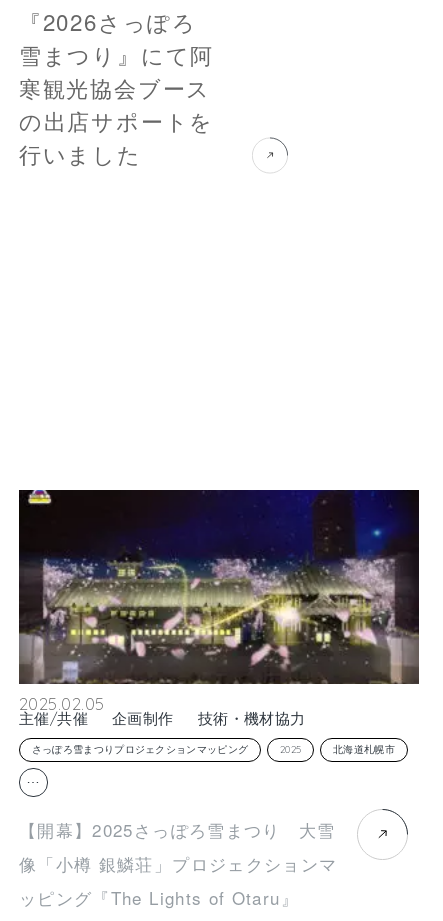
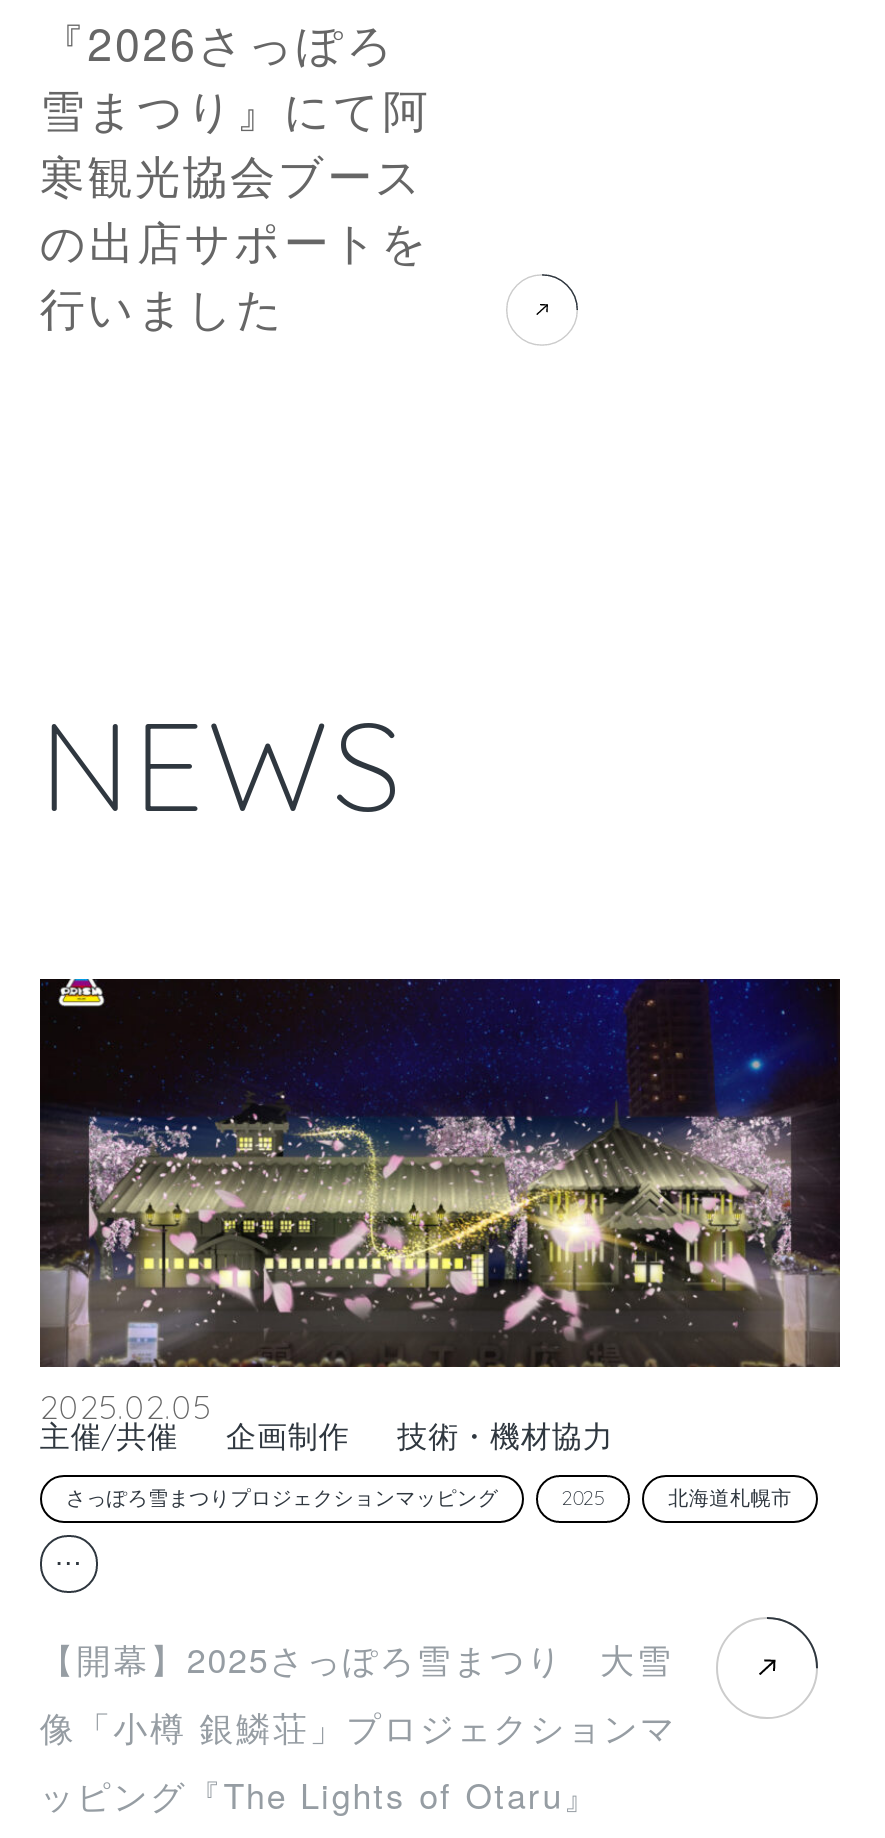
none -> [40,688,405,844] N EWS

